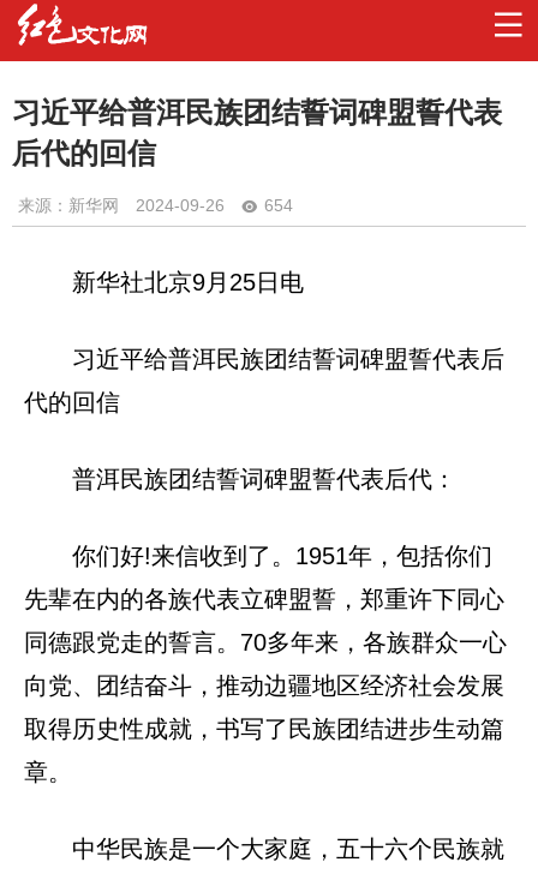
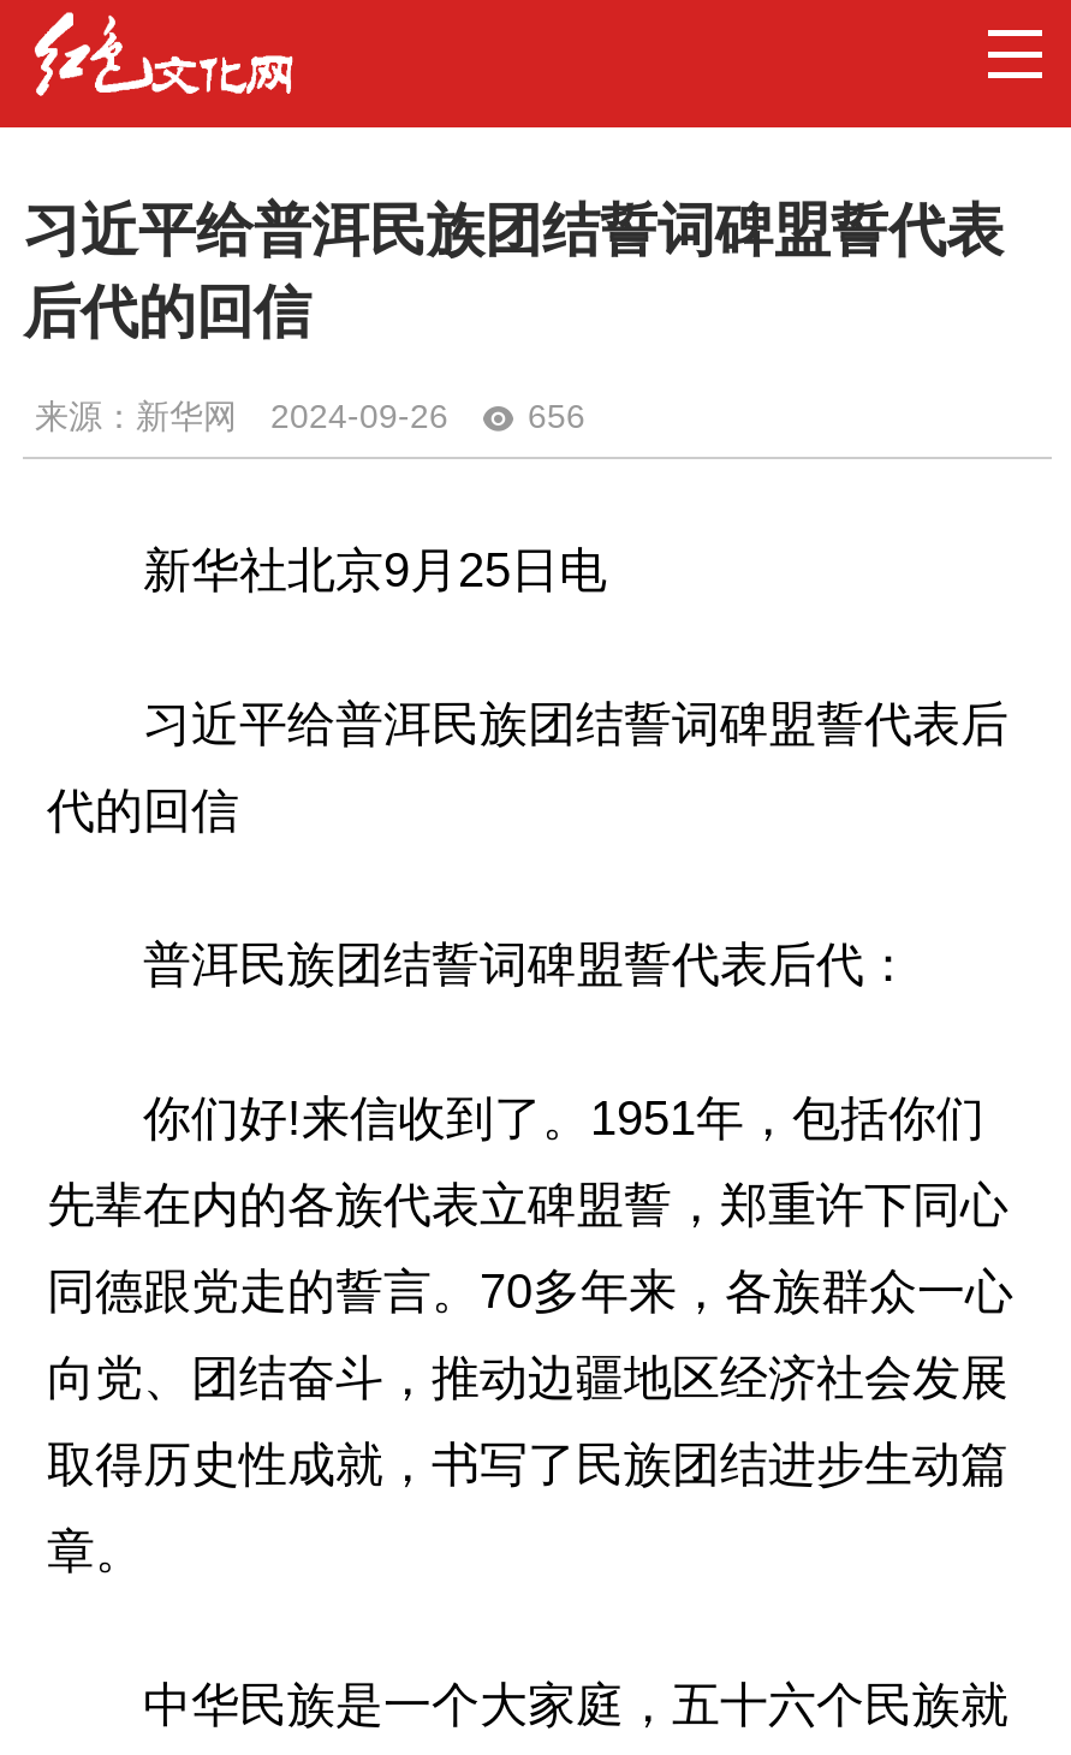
[264,196,293,215] 654 -> [528,397,585,435] 656

